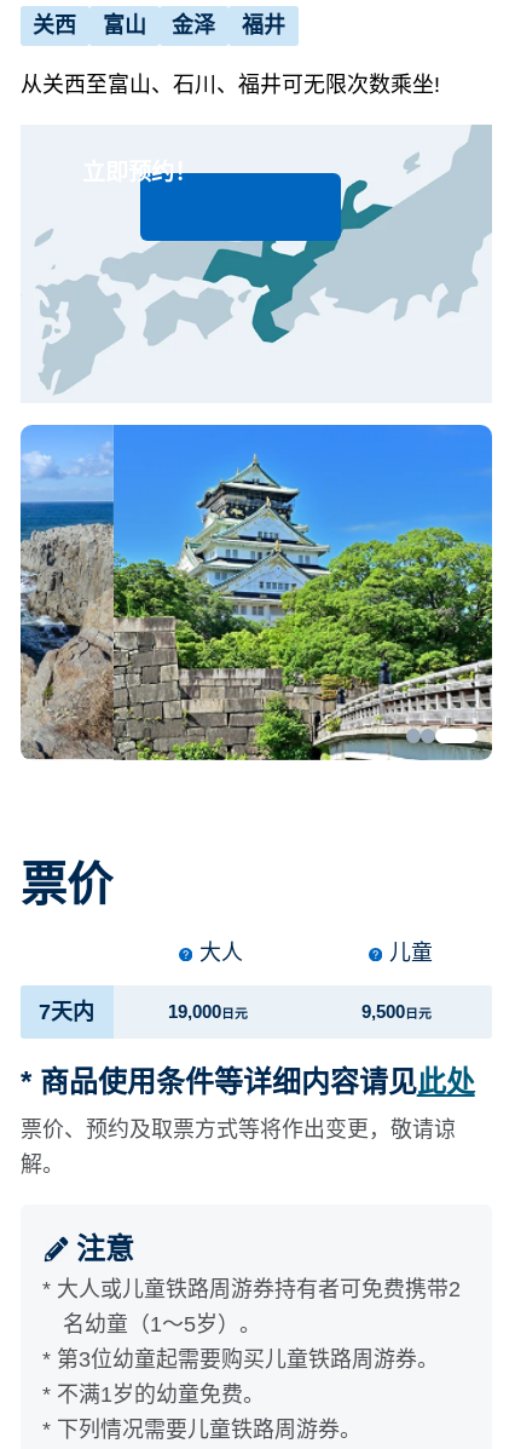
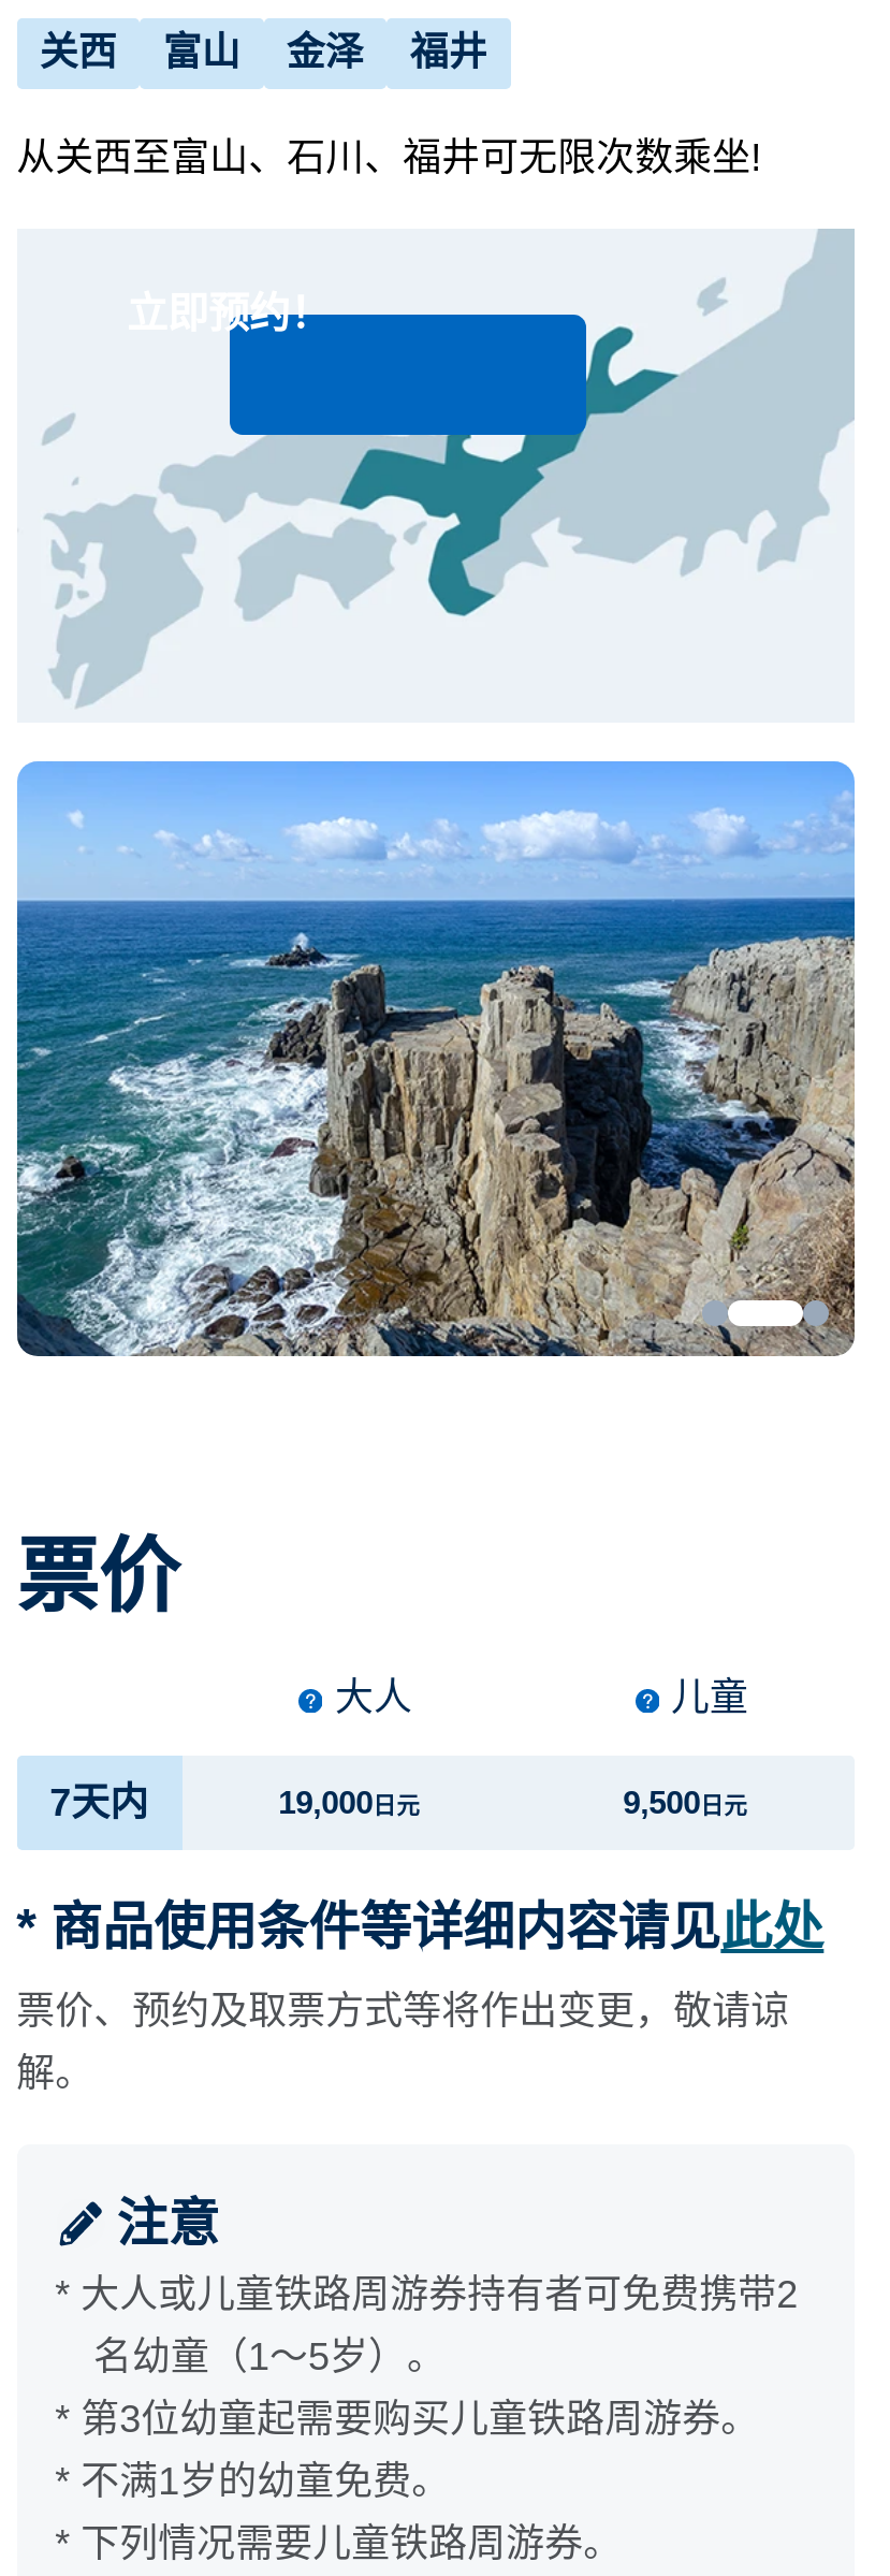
[19,426,493,761] [image] -> [15,761,857,1358] [image]

